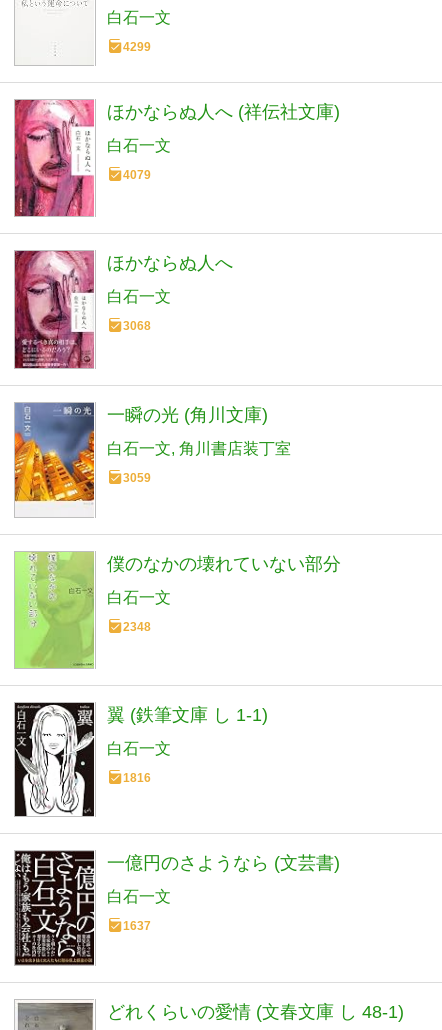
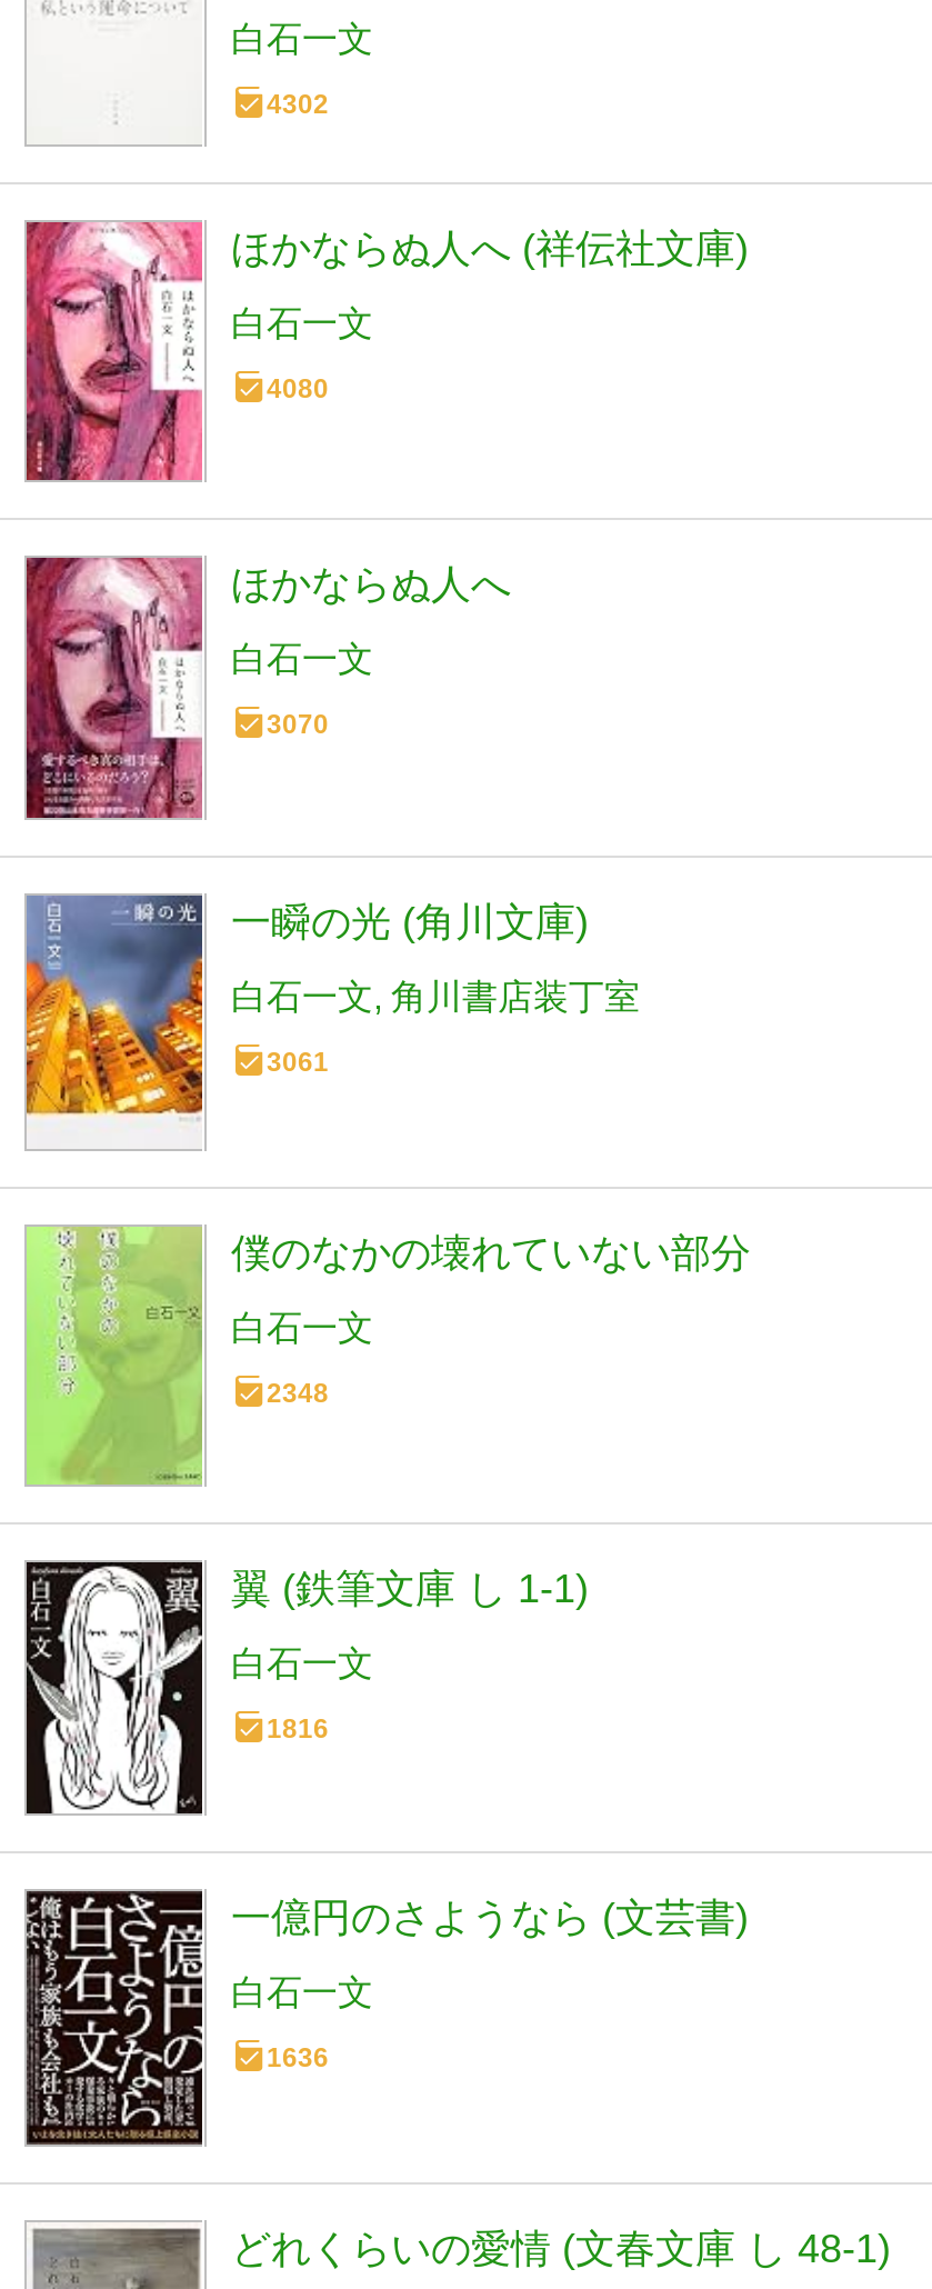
[123,40,151,54] 4299 -> [267,89,329,120] 4302
[123,168,151,182] 4079 -> [267,373,329,404] 4080
[123,319,151,333] 3068 -> [267,708,329,739] 3070
[123,471,151,485] 3059 -> [267,1046,329,1077] 3061
[123,919,151,933] 1637 -> [267,2041,329,2073] 1636

